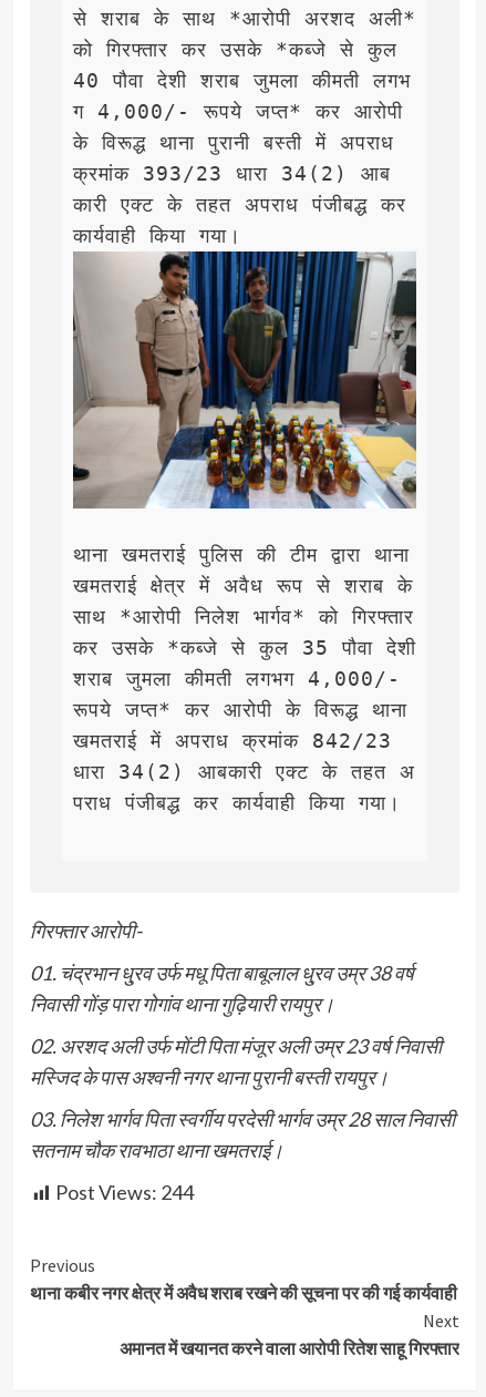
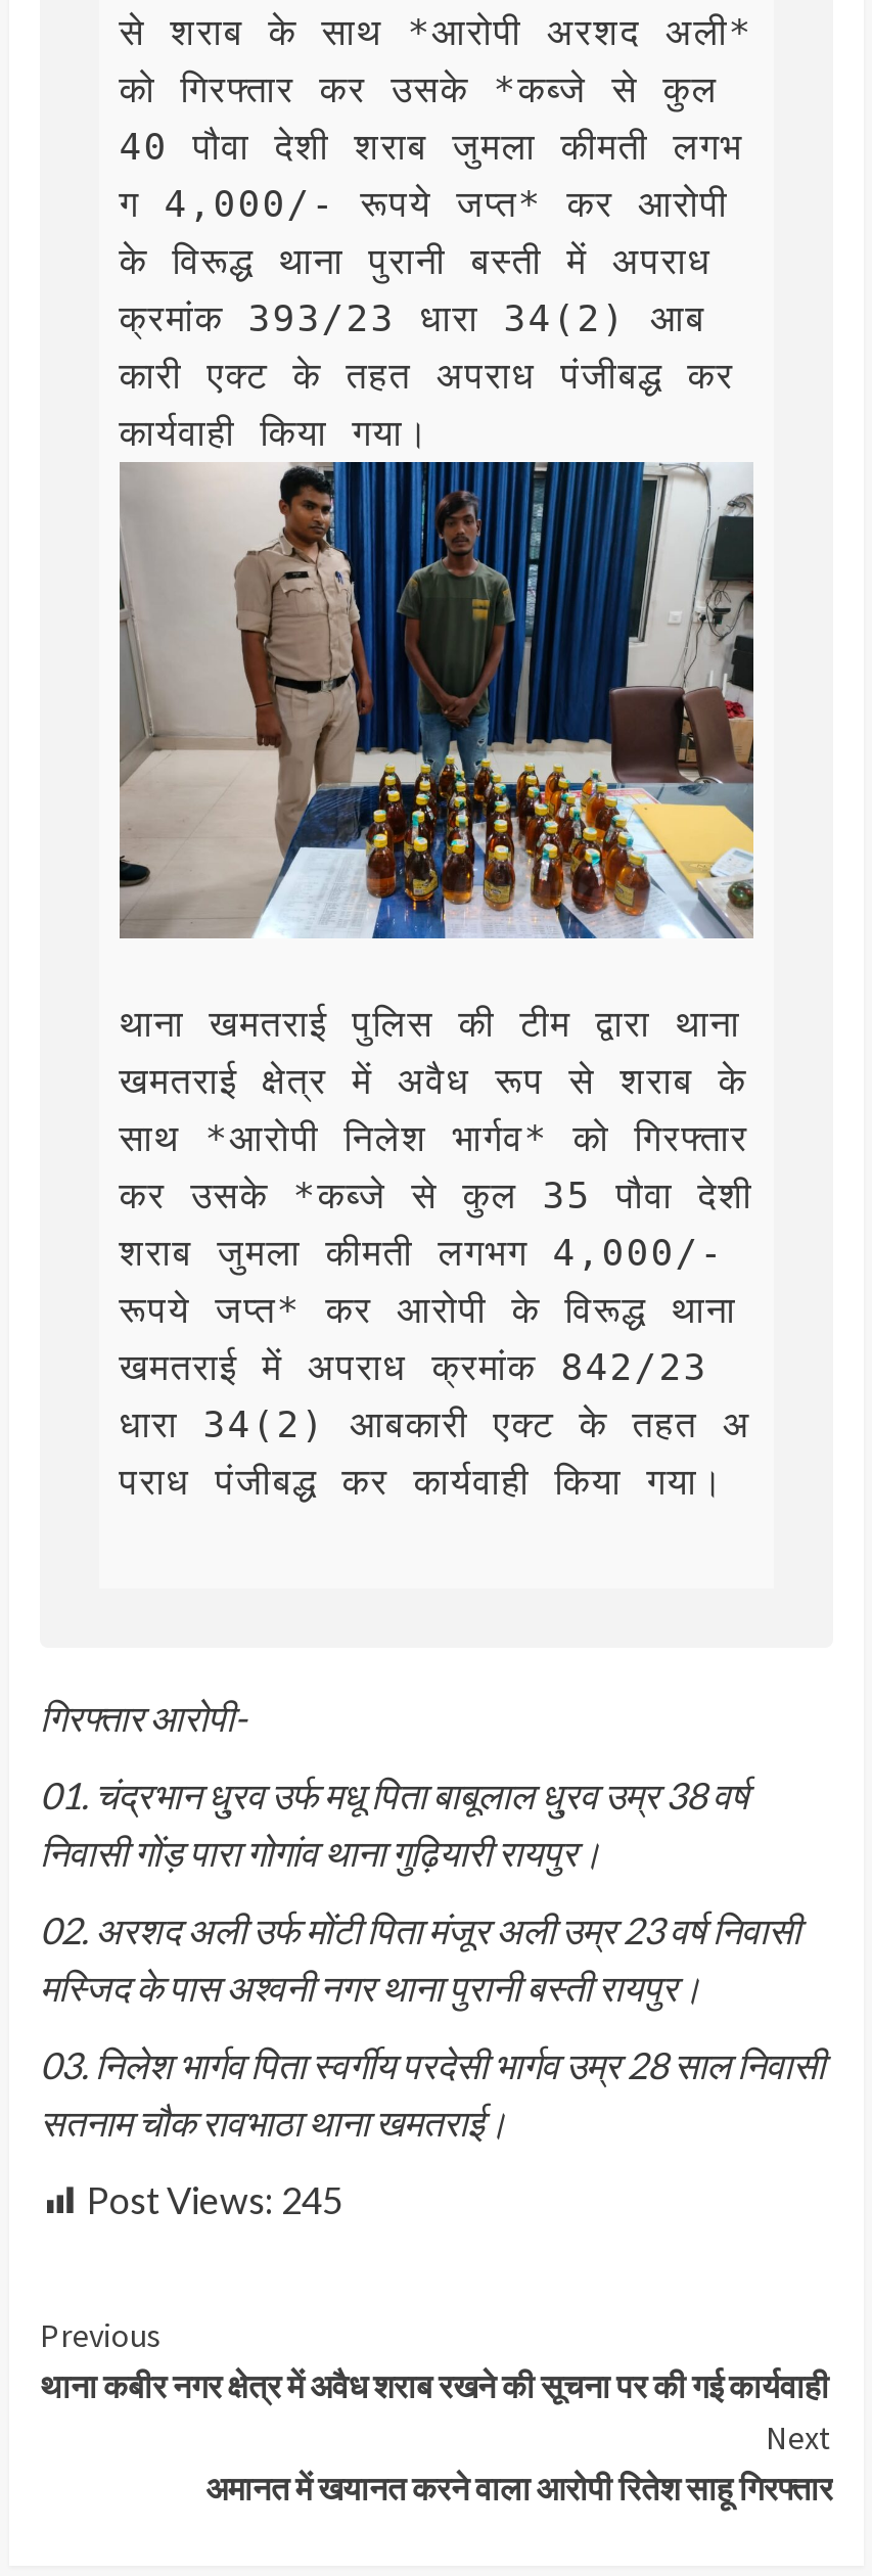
[55,1180,194,1204] Post Views: 244 -> [87,2176,342,2221] Post Views: 245

